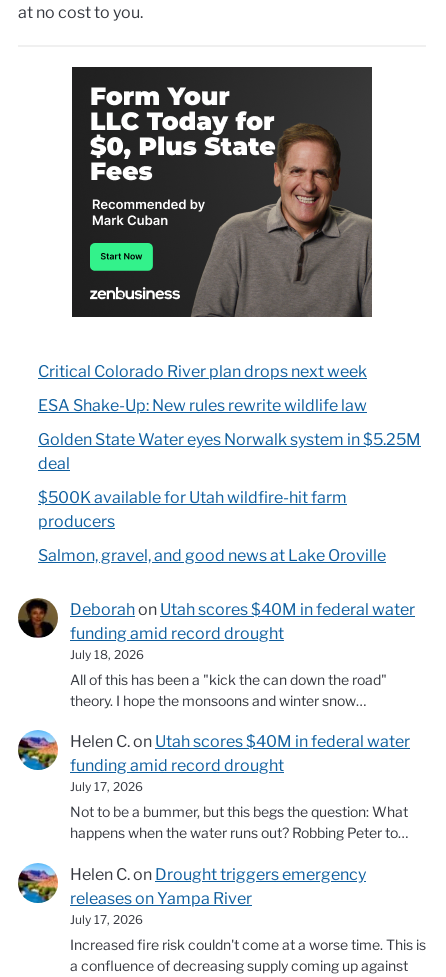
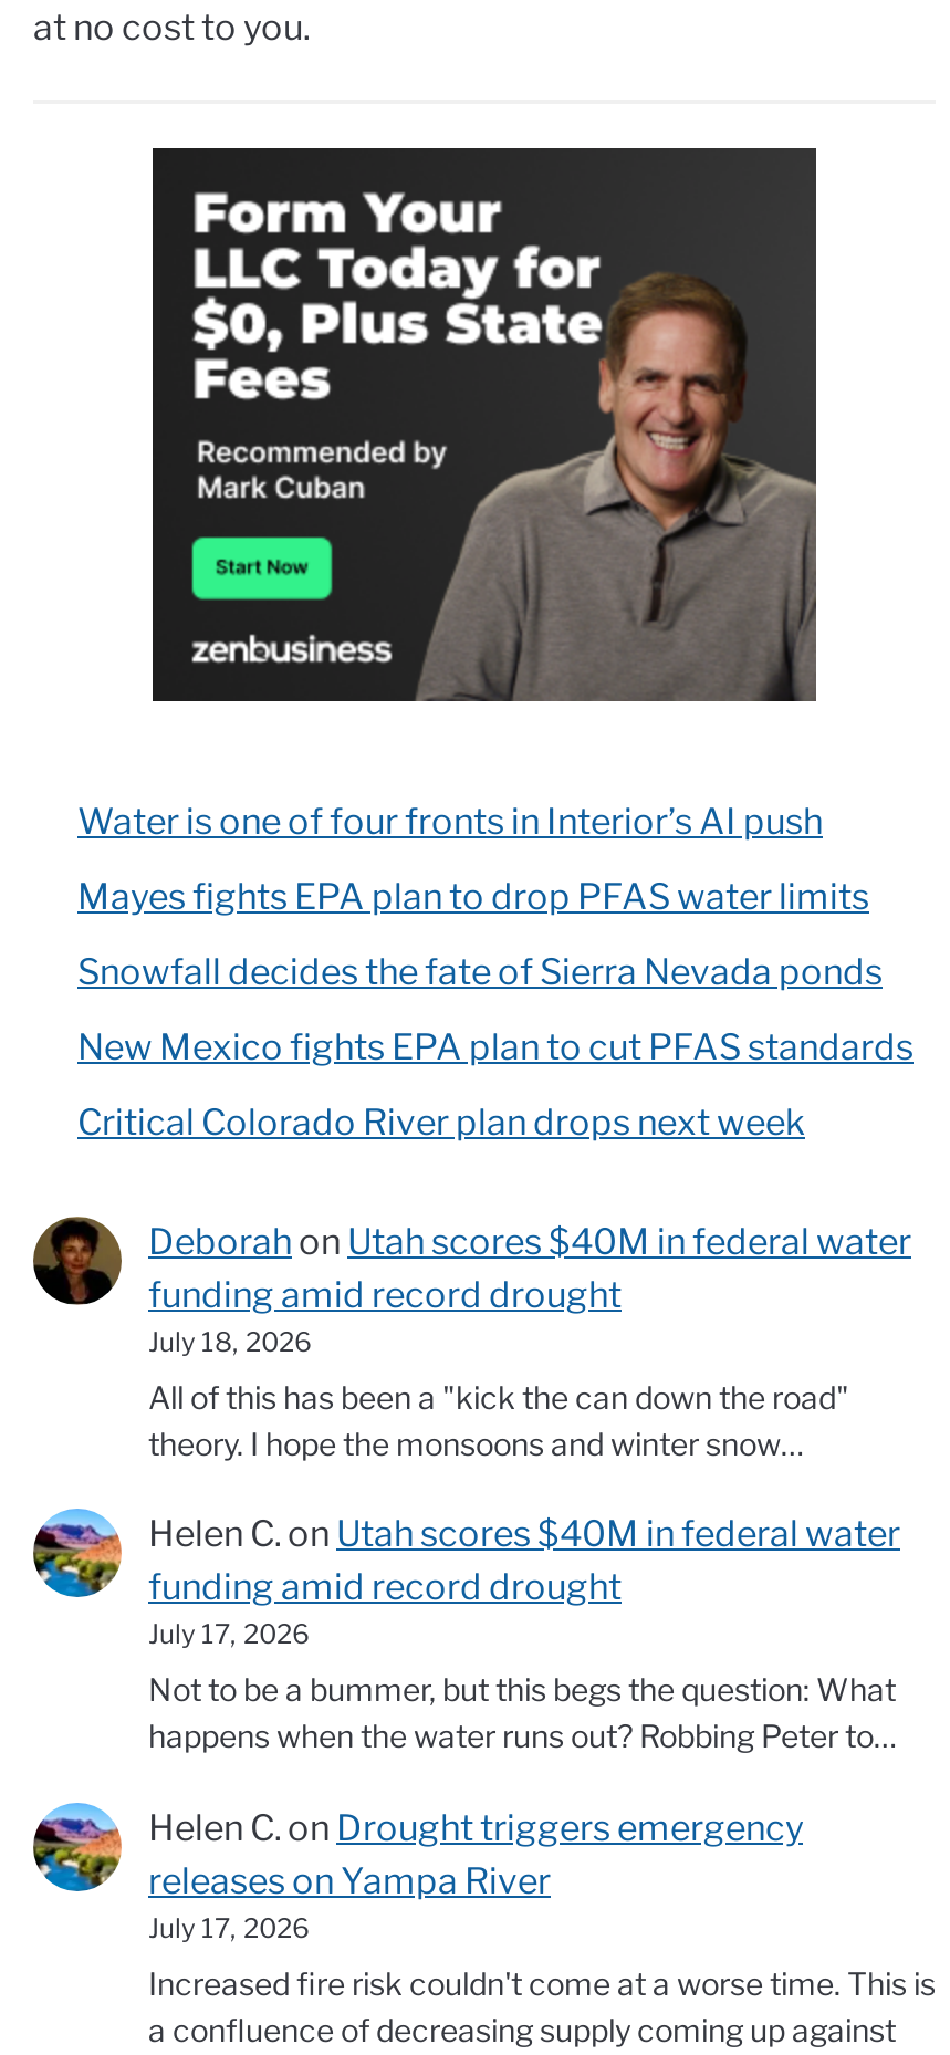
none -> [77,800,914,1068] Water is one of four fronts in Interior’s AI push | Mayes fights EPA plan to drop PFAS water limits | Snowfall decides the fate of Sierra Nevada ponds | New Mexico fights EPA plan to cut PFAS standards
moved [38,362,367,381] -> [77,1101,805,1143]: Critical Colorado River plan drops next week
[38,396,421,565] ESA Shake-Up: New rules rewrite wildlife law | Golden State Water eyes Norwalk system in $5.25M | deal | $500K available for Utah wildfire-hit farm | producers | Salmon, gravel, and good news at Lake Oroville -> none

